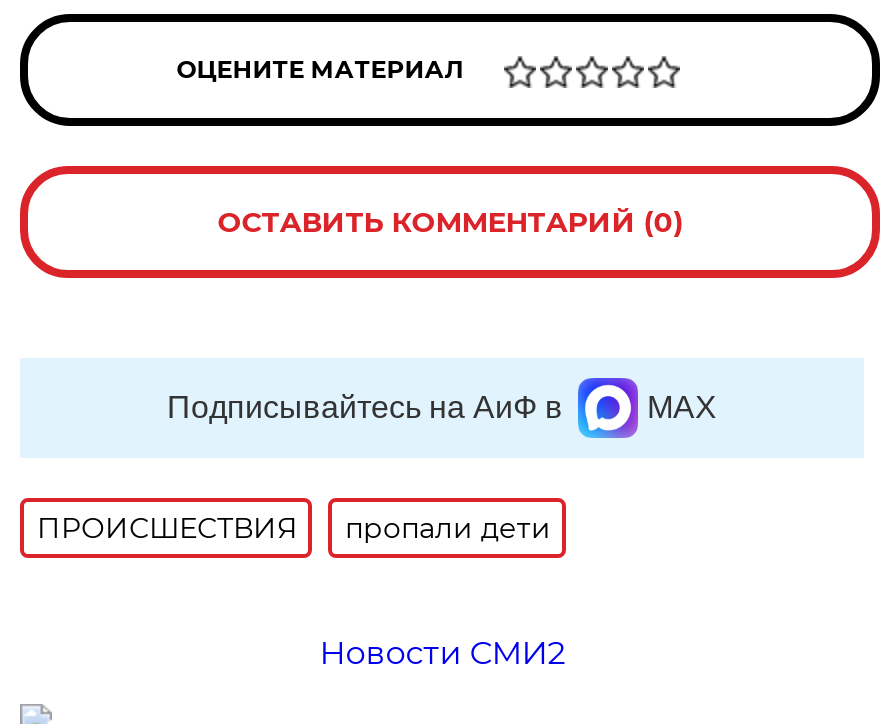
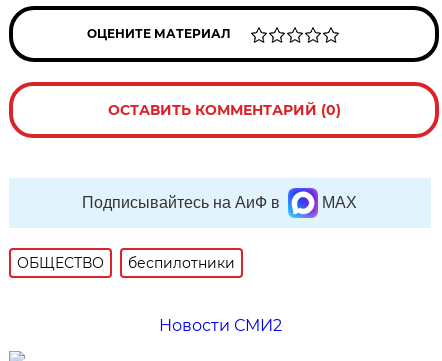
[37,510,551,546] ПРОИСШЕСТВИЯ | пропали дети -> [17,254,235,272] ОБЩЕСТВО | беспилотники

